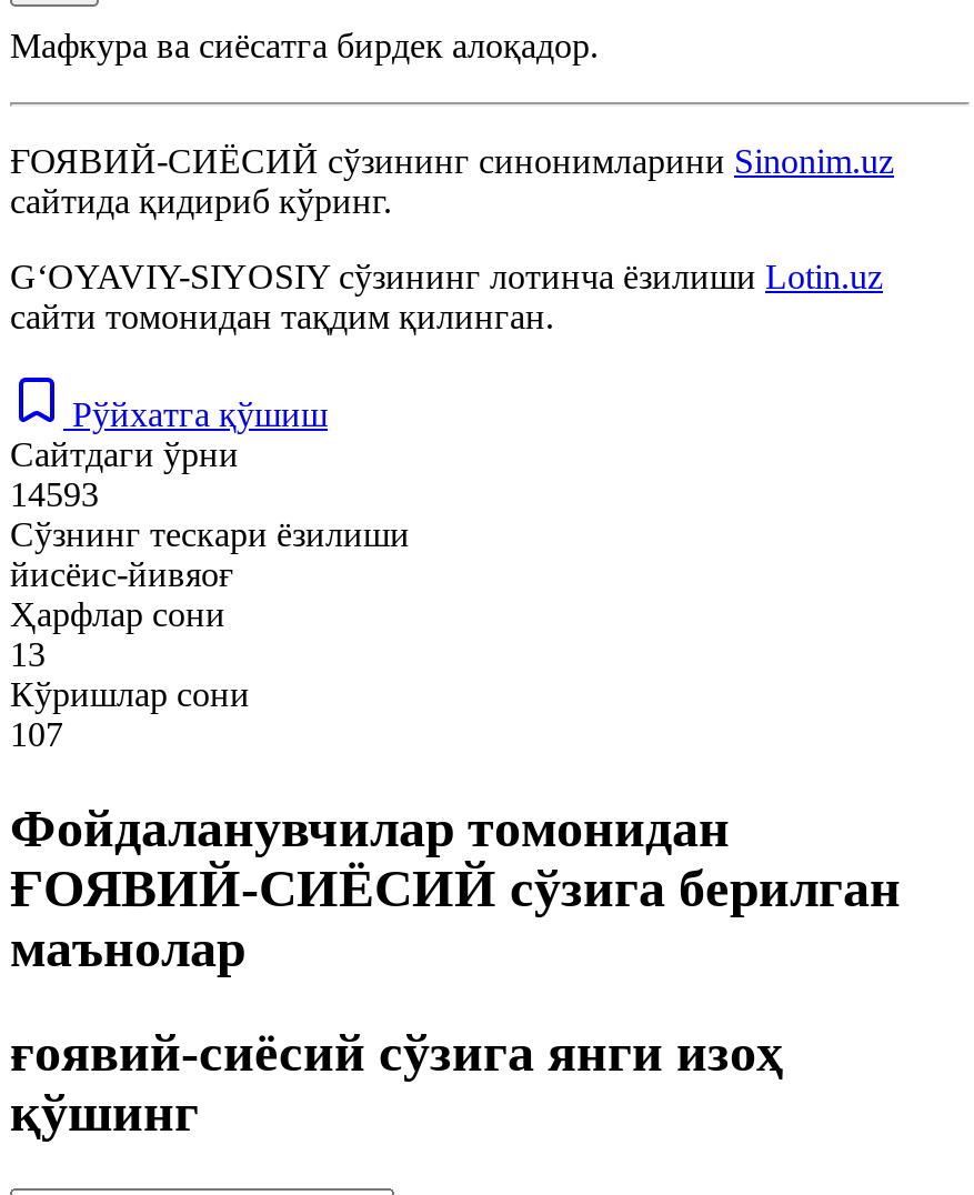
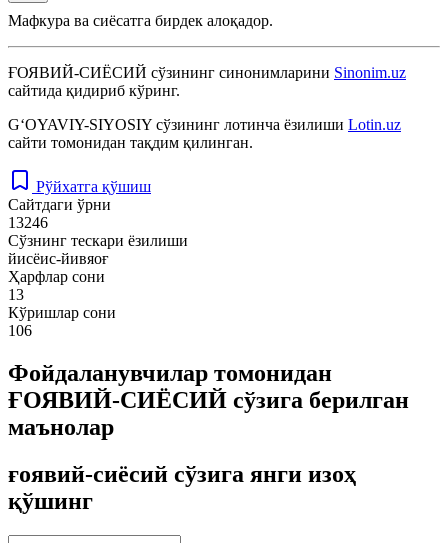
[10,475,99,513] 14593 -> [8,214,48,231] 13246
[10,715,63,753] 107 -> [8,322,32,339] 106

